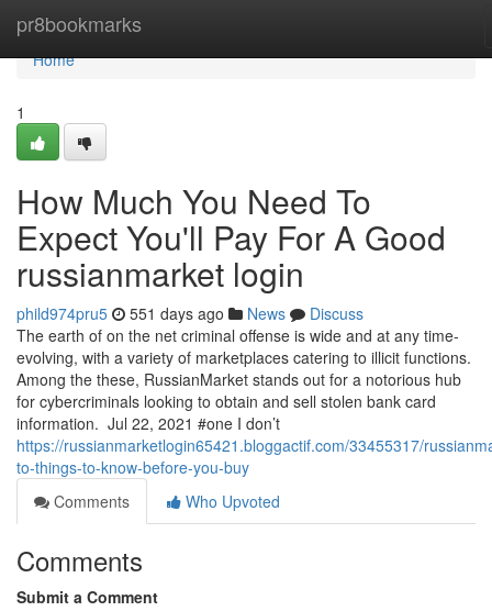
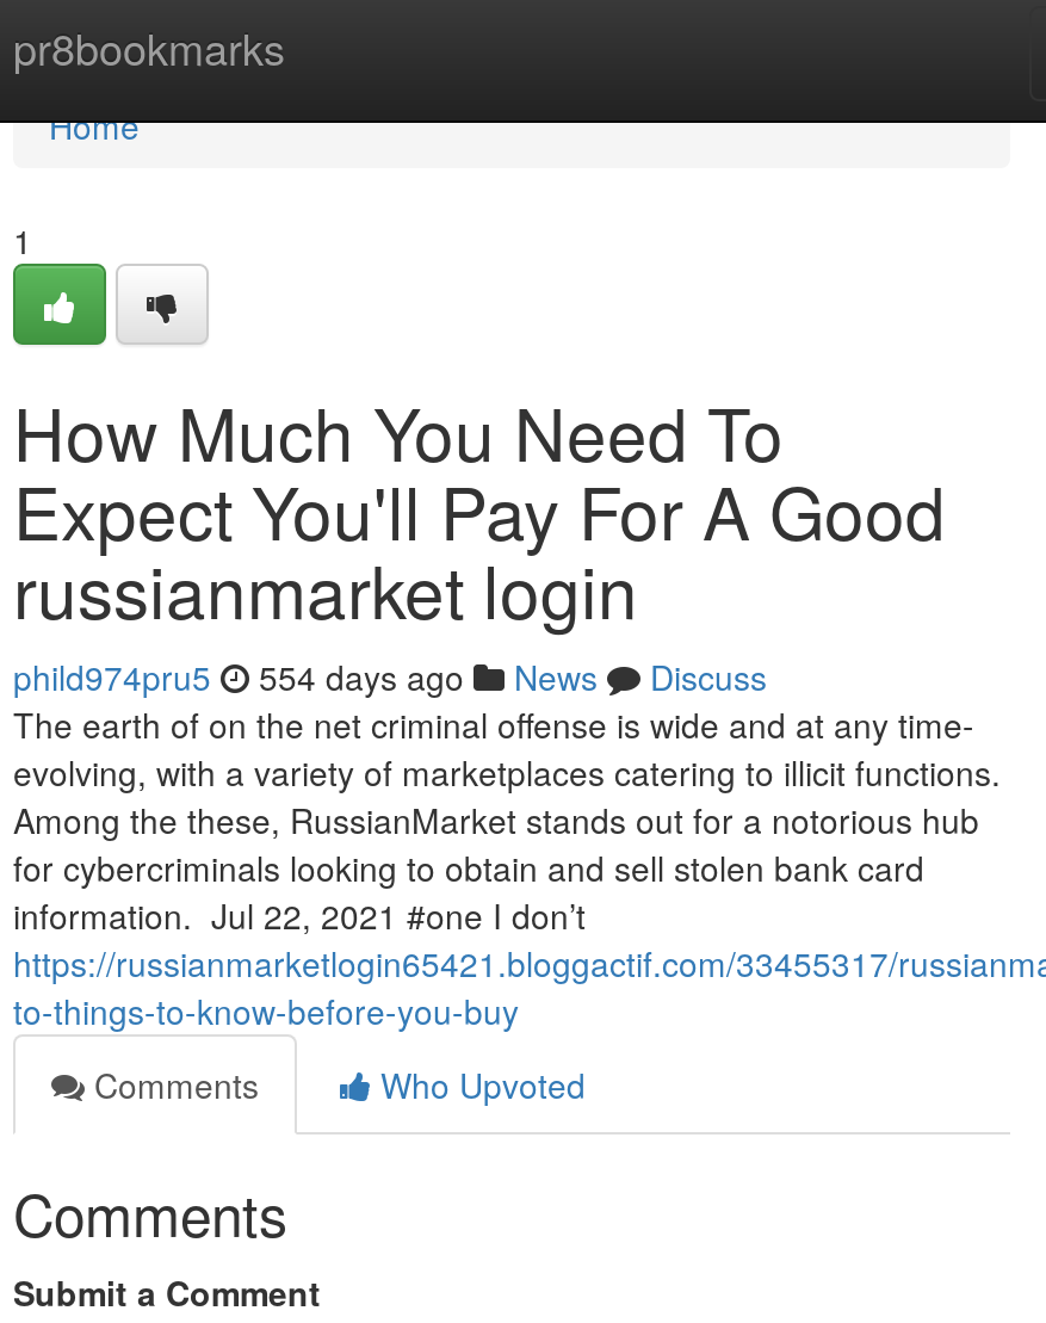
[16,302,364,324] phild974pru5 551 days ago News Discuss -> [13,653,767,700] phild974pru5 554 days ago News Discuss

